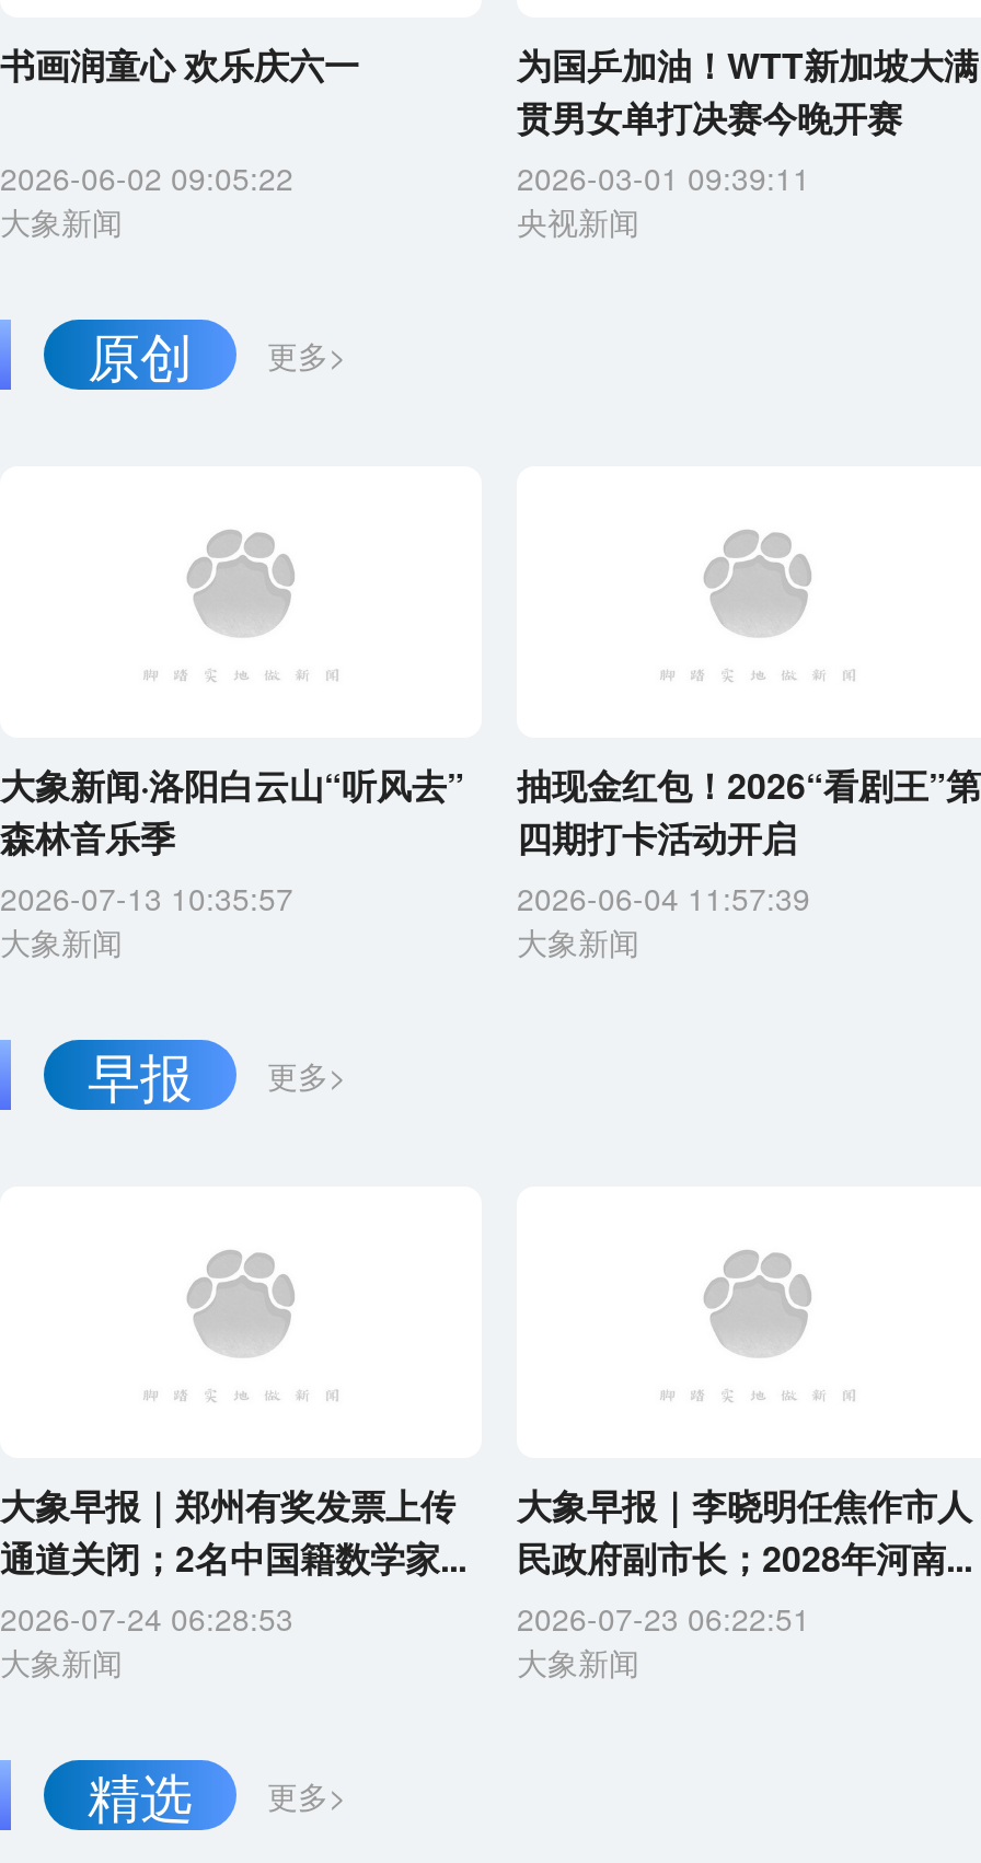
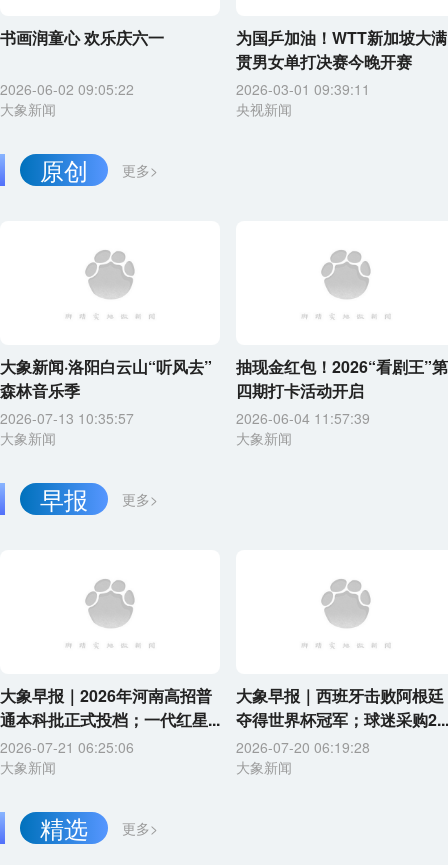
[0,1480,466,1640] 大象早报｜郑州有奖发票上传 | 通道关闭；2名中国籍数学家... | 2026-07-24 06:28:53 -> [0,684,220,757] 大象早报｜2026年河南高招普 | 通本科批正式投档；一代红星... | 2026-07-21 06:25:06
[517,1480,972,1640] 大象早报｜李晓明任焦作市人 | 民政府副市长；2028年河南... | 2026-07-23 06:22:51 -> [236,684,448,757] 大象早报｜西班牙击败阿根廷 | 夺得世界杯冠军；球迷采购2... | 2026-07-20 06:19:28

